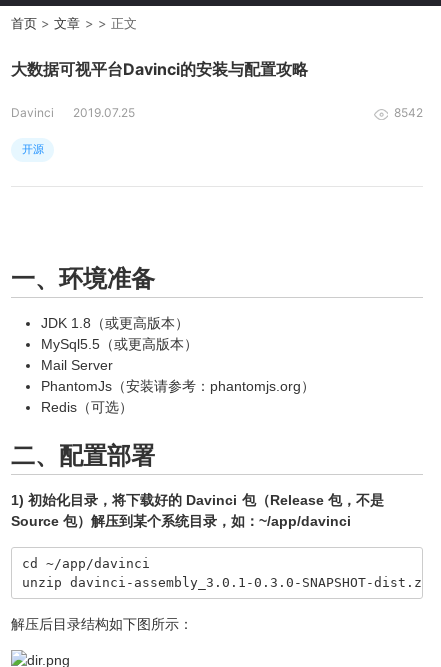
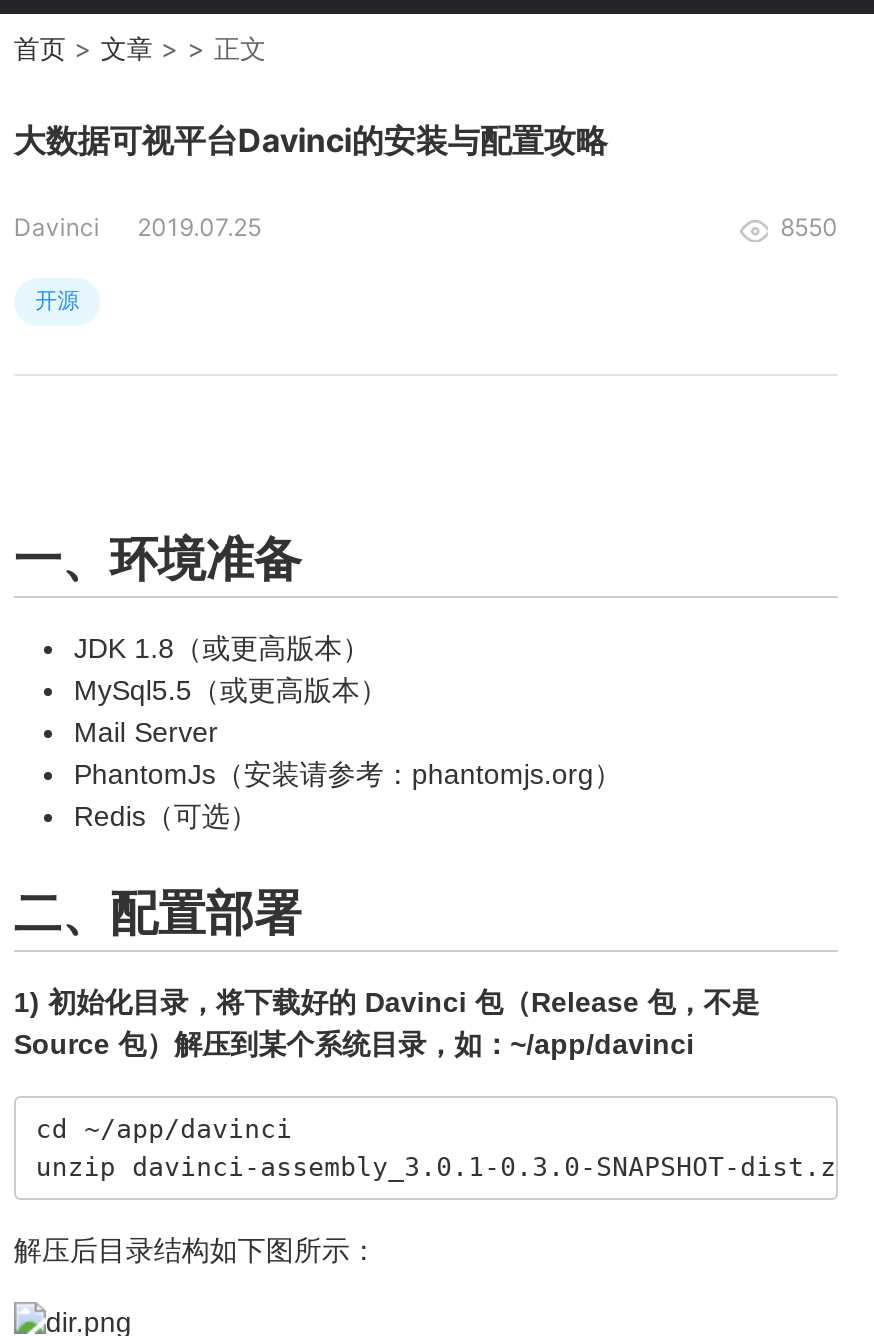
[394,105,423,120] 8542 -> [780,213,838,243] 8550

